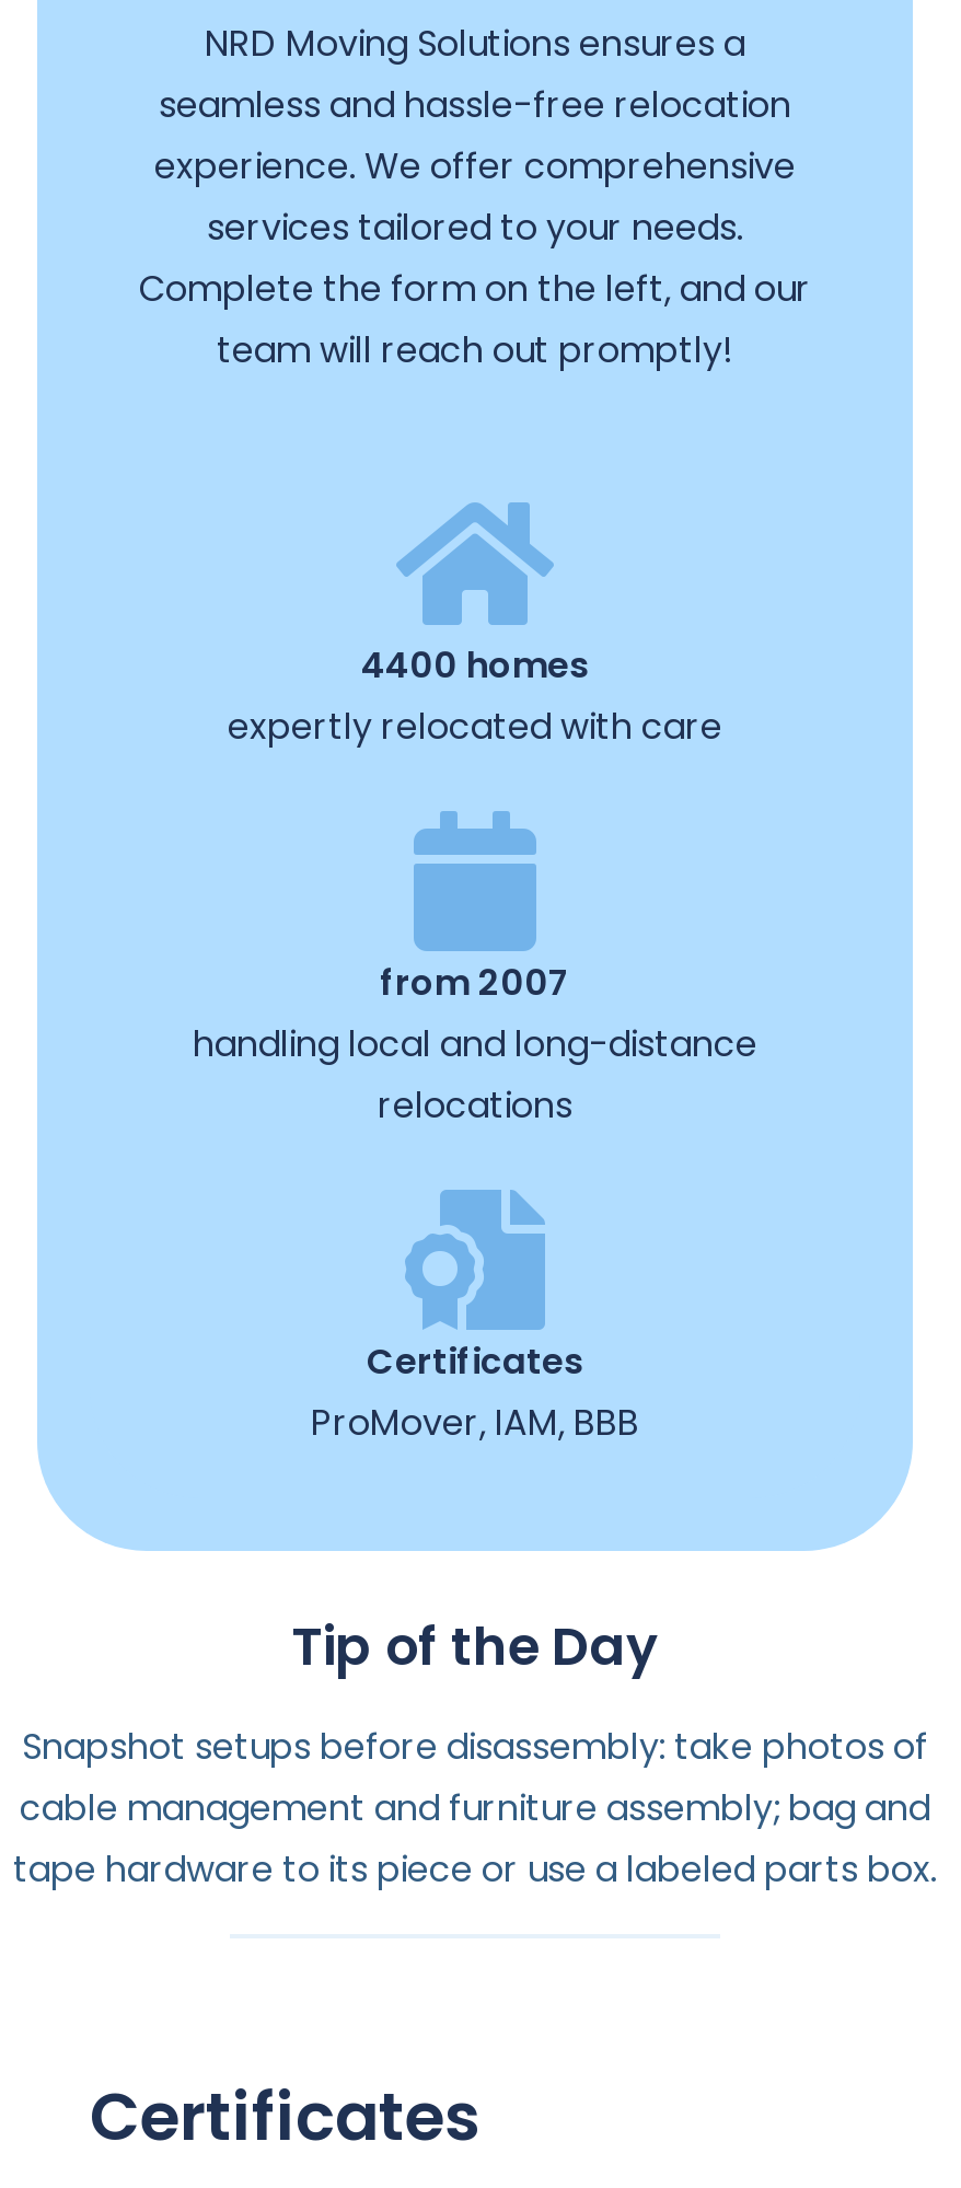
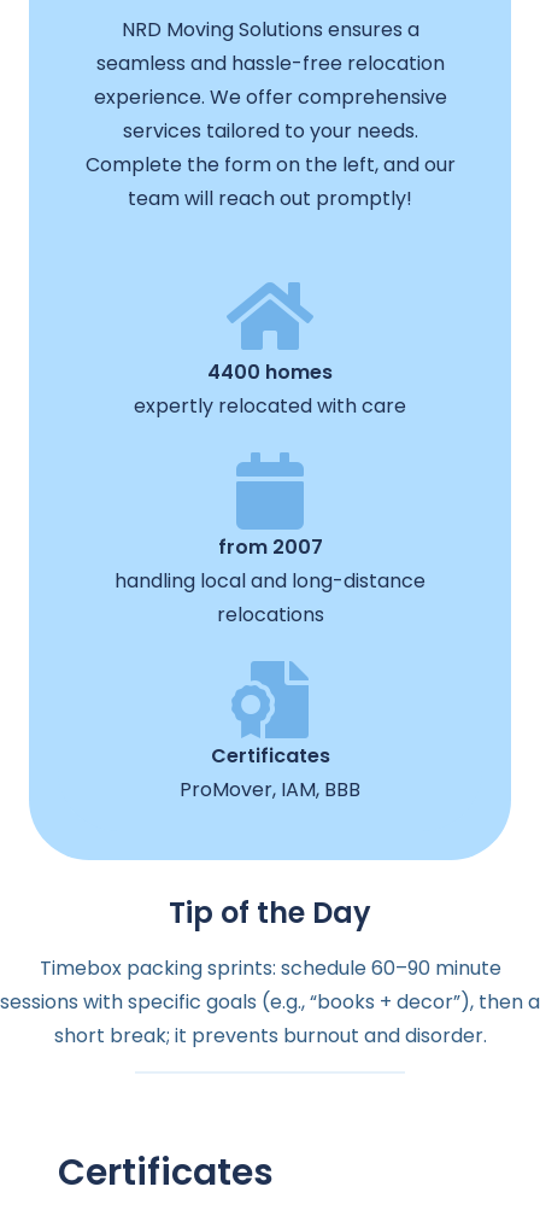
[13,1722,937,1894] Snapshot setups before disassembly: take photos of | cable management and furniture assembly; bag and | tape hardware to its piece or use a labeled parts box. -> [0,954,540,1049] Timebox packing sprints: schedule 60–90 minute | sessions with specific goals (e.g., “books + decor”), then a | short break; it prevents burnout and disorder.

